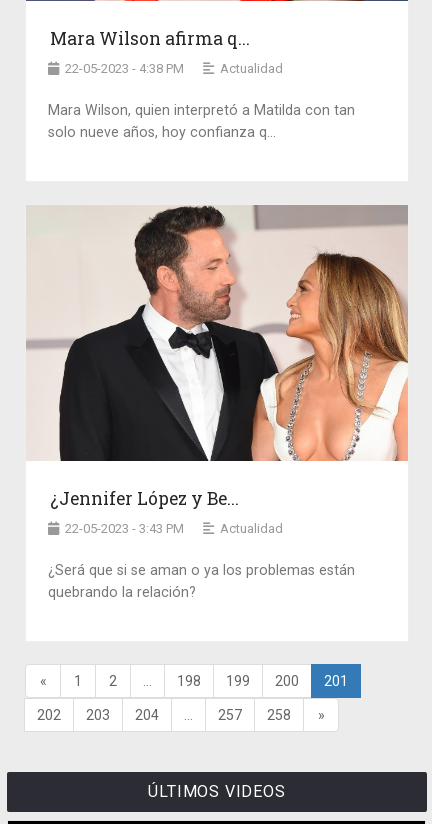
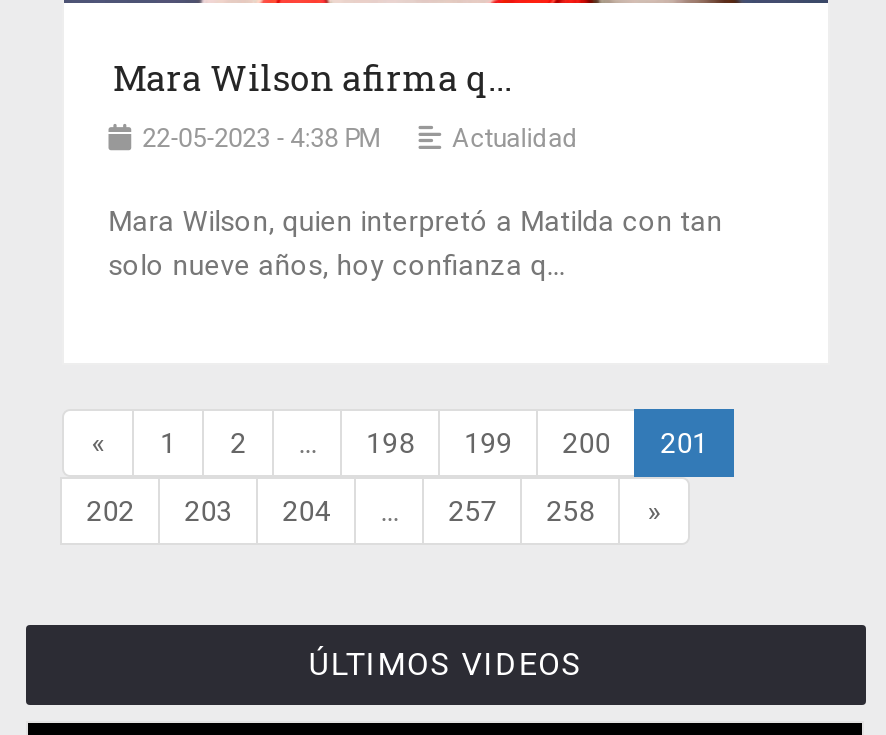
[27,204,408,600] [image] | ¿Jennifer López y Be... | 22-05-2023 - 3:43 PM | Actualidad | ¿Será que si se aman o ya los problemas están | quebrando la relación? -> none

